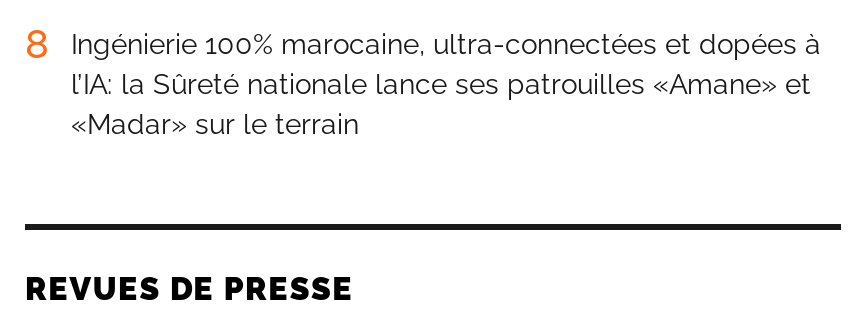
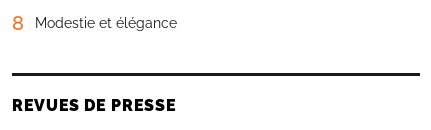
[71,27,821,139] Ingénierie 100% marocaine, ultra-connectées et dopées à | l’IA: la Sûreté nationale lance ses patrouilles «Amane» et | «Madar» sur le terrain -> [35,15,177,31] Modestie et élégance

